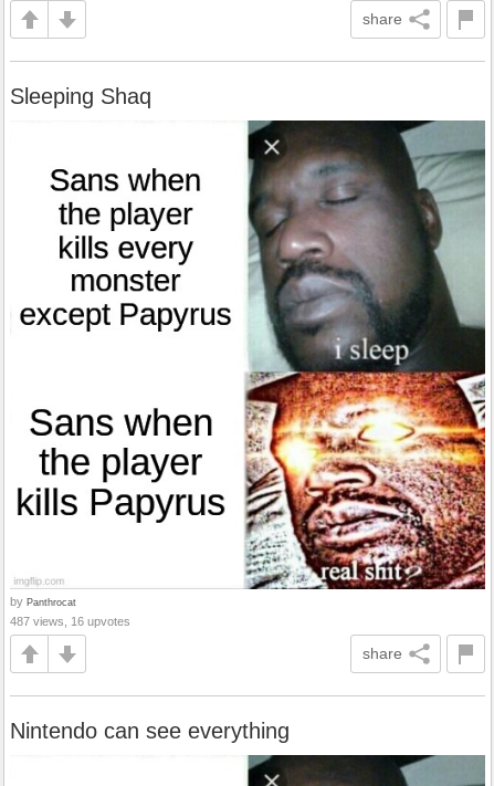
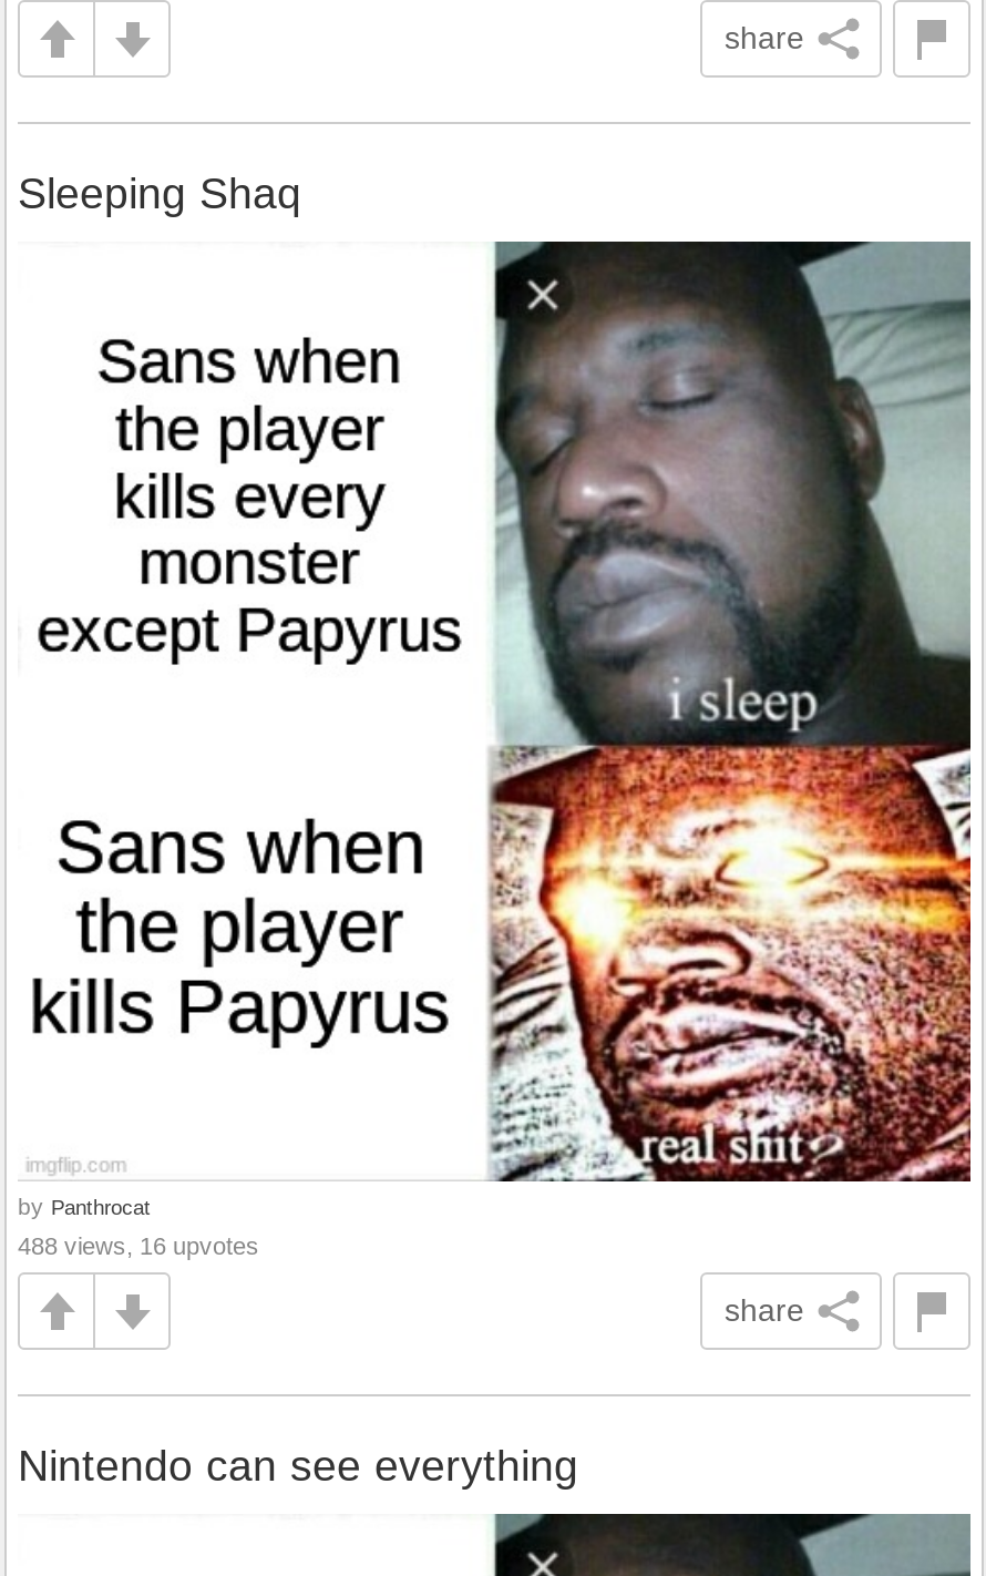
[10,615,130,628] 487 views, 16 upvotes -> [18,1233,259,1260] 488 views, 16 upvotes

